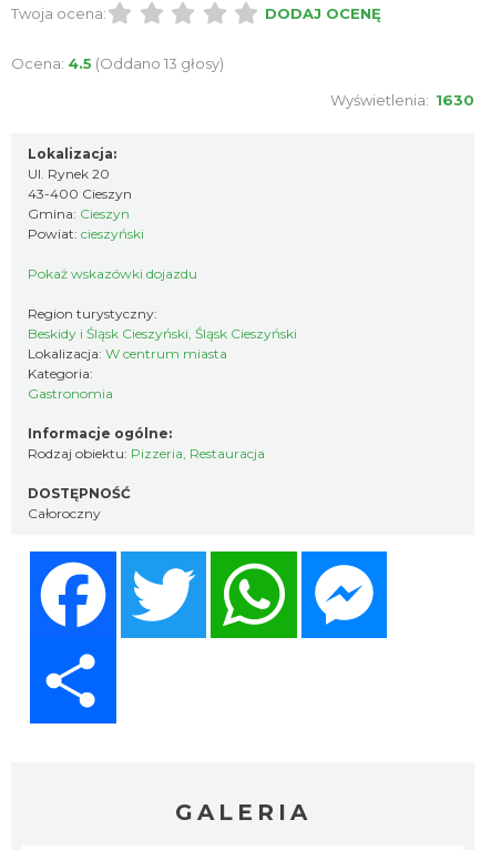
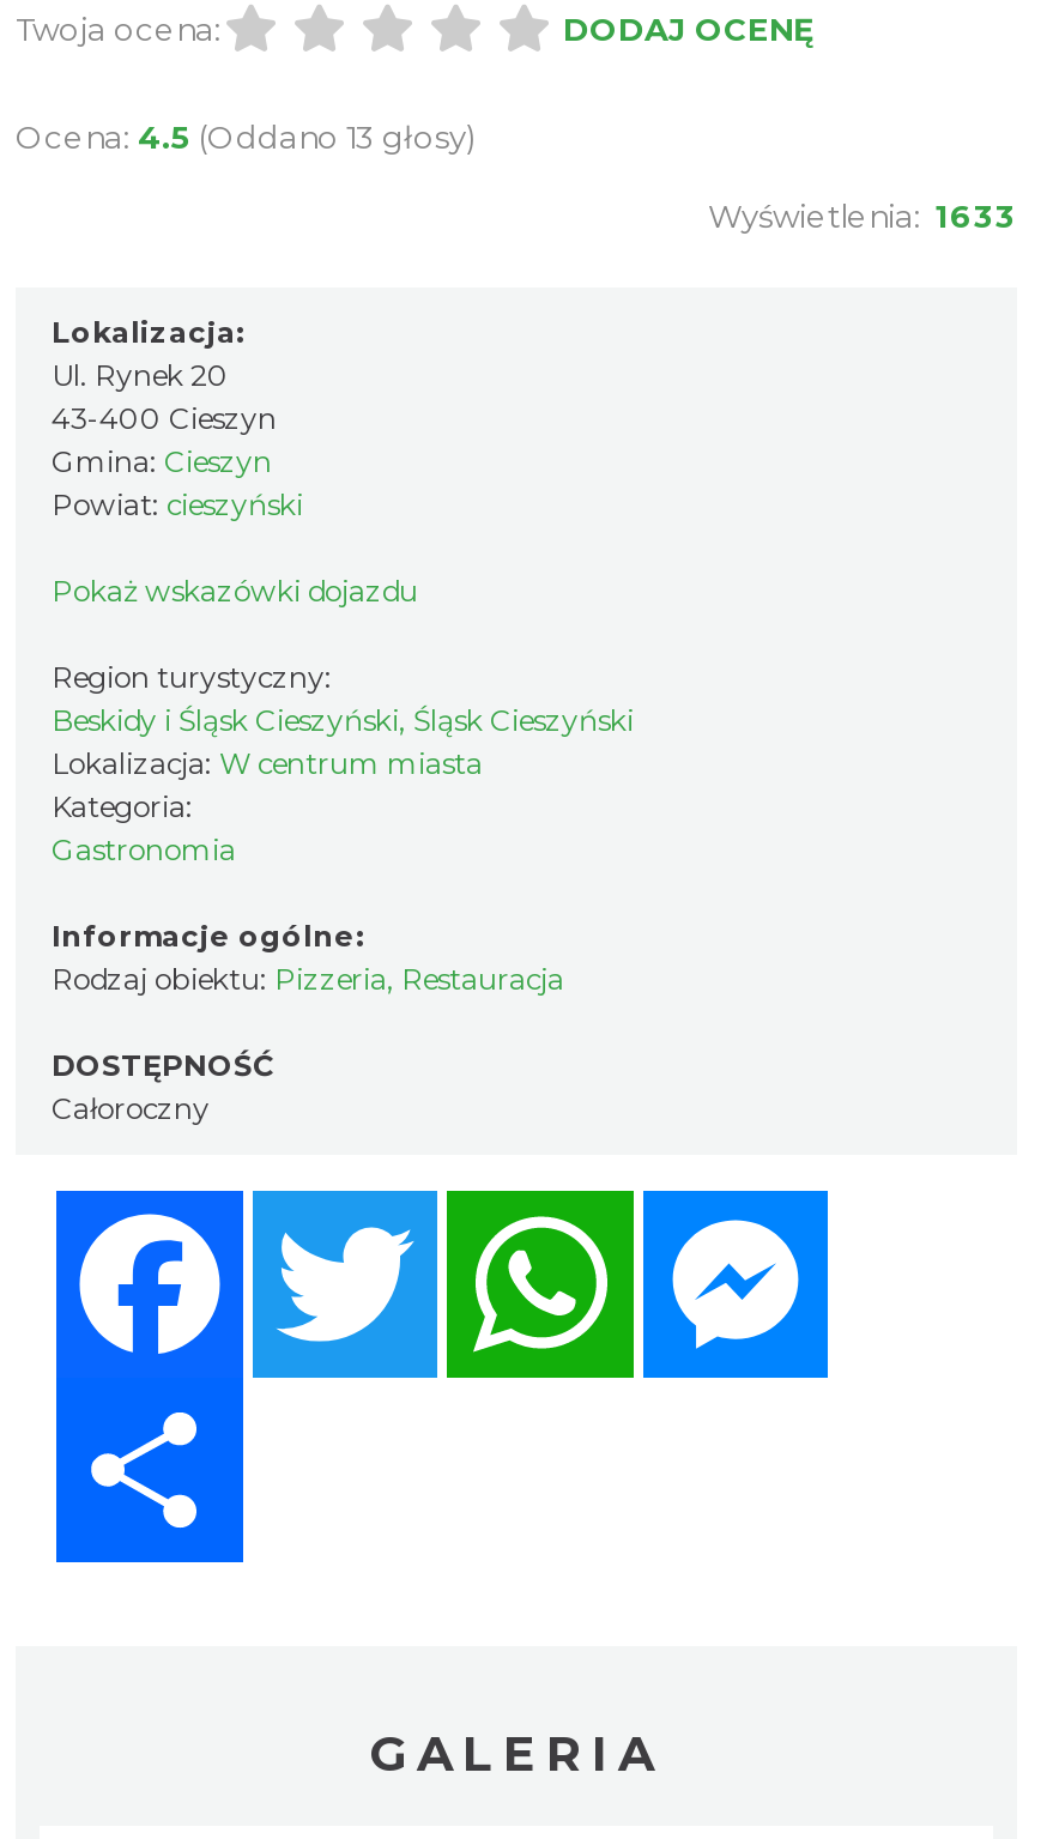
[330,91,474,109] Wyświetlenia: 1630 -> [708,196,1017,235] Wyświetlenia: 1633

